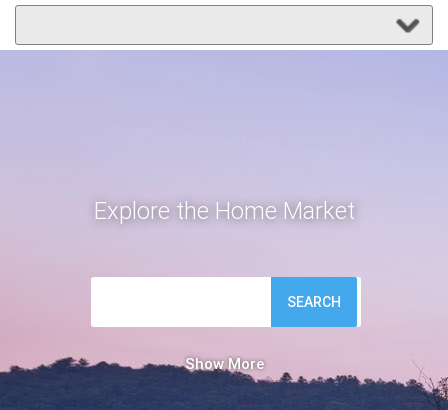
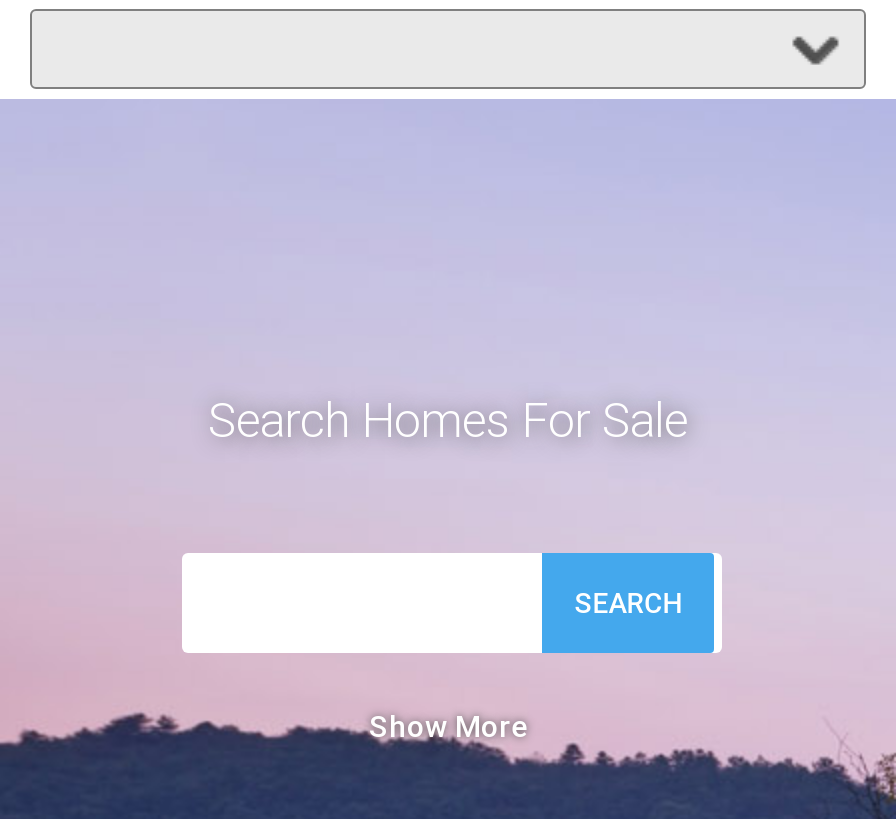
[93,197,354,225] Explore the Home Market -> [208,393,688,449] Search Homes For Sale

